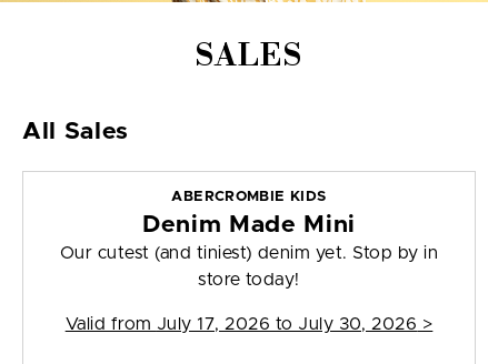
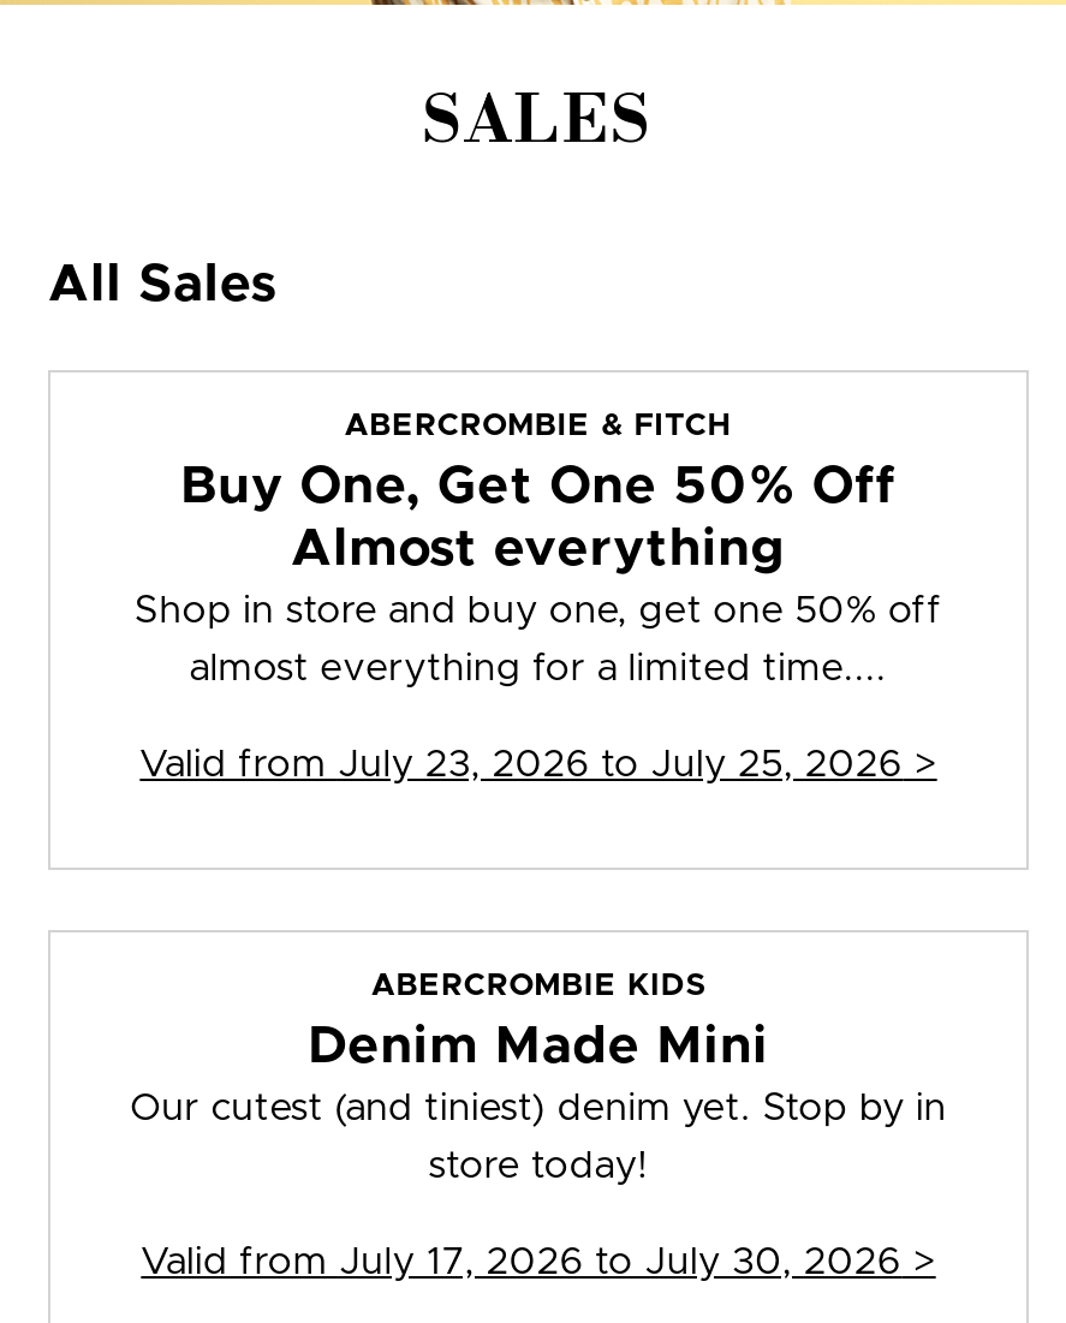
none -> [134,411,942,784] ABERCROMBIE & FITCH | Buy One, Get One 50% Off | Almost everything | Shop in store and buy one, get one 50% off | almost everything for a limited time.... | Valid from July 23, 2026 to July 25, 2026 >

